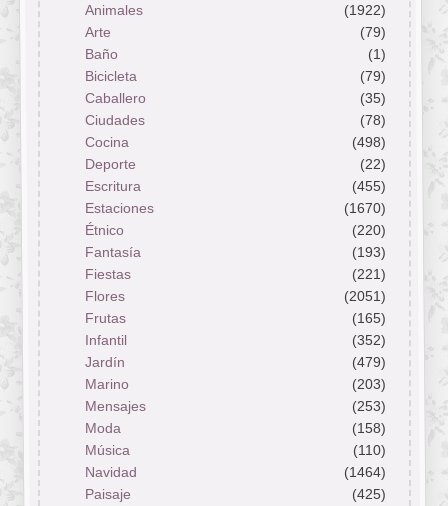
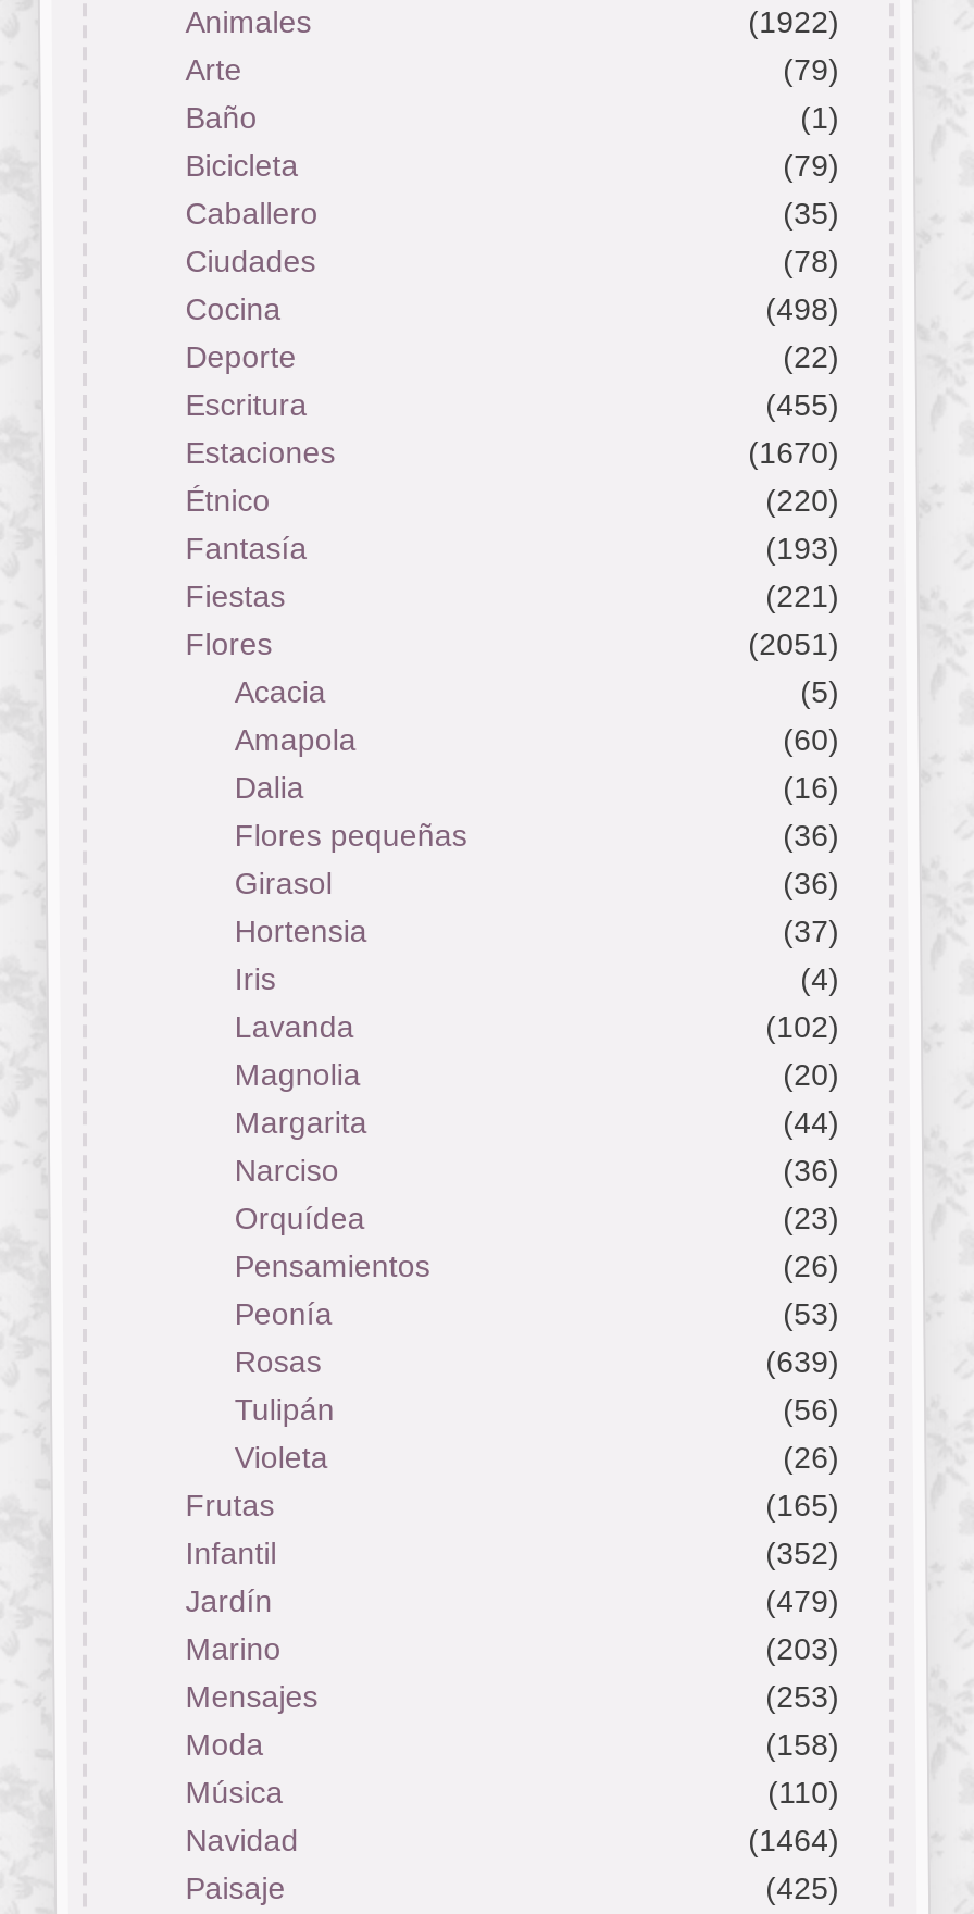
none -> [234,676,839,1476] Acacia | (5) | Amapola | (60) | Dalia | (16) | Flores pequeñas | (36) | Girasol | (36) | Hortensia | (37) | Iris | (4) | Lavanda | (102) | Magnolia | (20) | Margarita | (44) | Narciso | (36) | Orquídea | (23) | Pensamientos | (26) | Peonía | (53) | Rosas | (639) | Tulipán | (56) | Violeta | (26)

